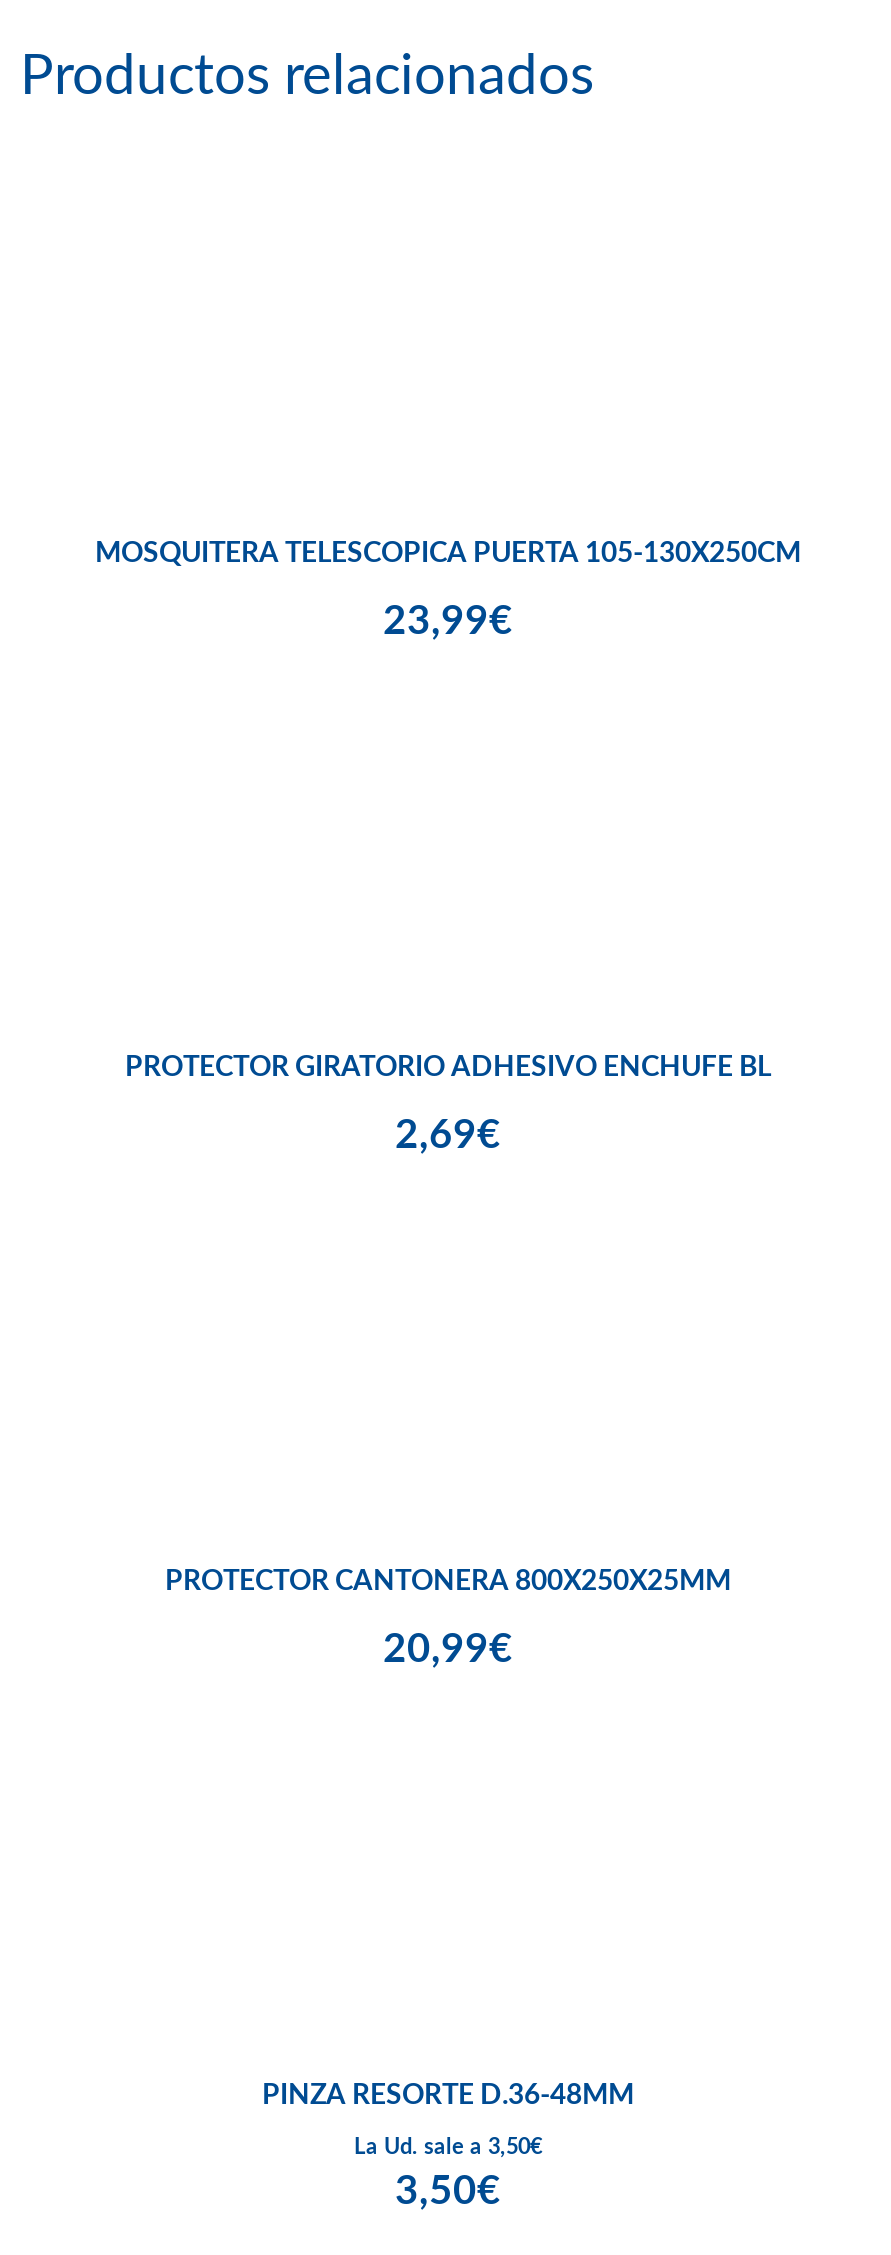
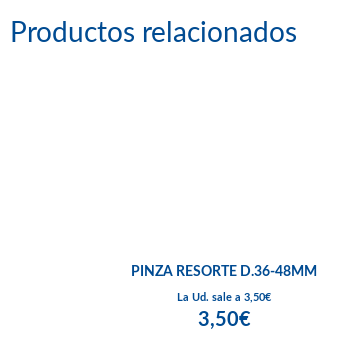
[95,540,801,642] MOSQUITERA TELESCOPICA PUERTA 105-130X250CM | 23,99€ -> none
[125,1054,771,1156] PROTECTOR GIRATORIO ADHESIVO ENCHUFE BL | 2,69€ -> none
[165,1568,731,1670] PROTECTOR CANTONERA 800X250X25MM | 20,99€ -> none

